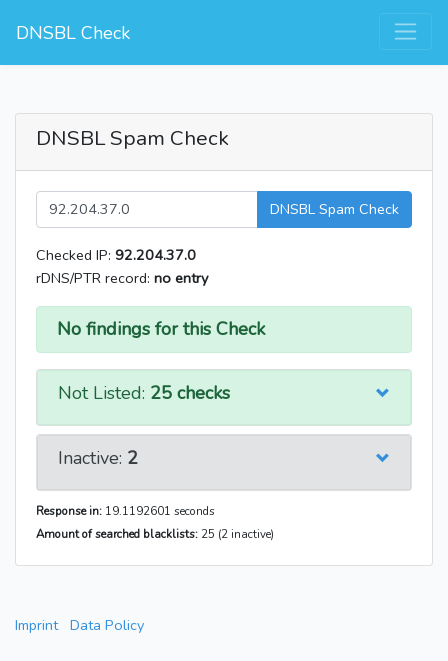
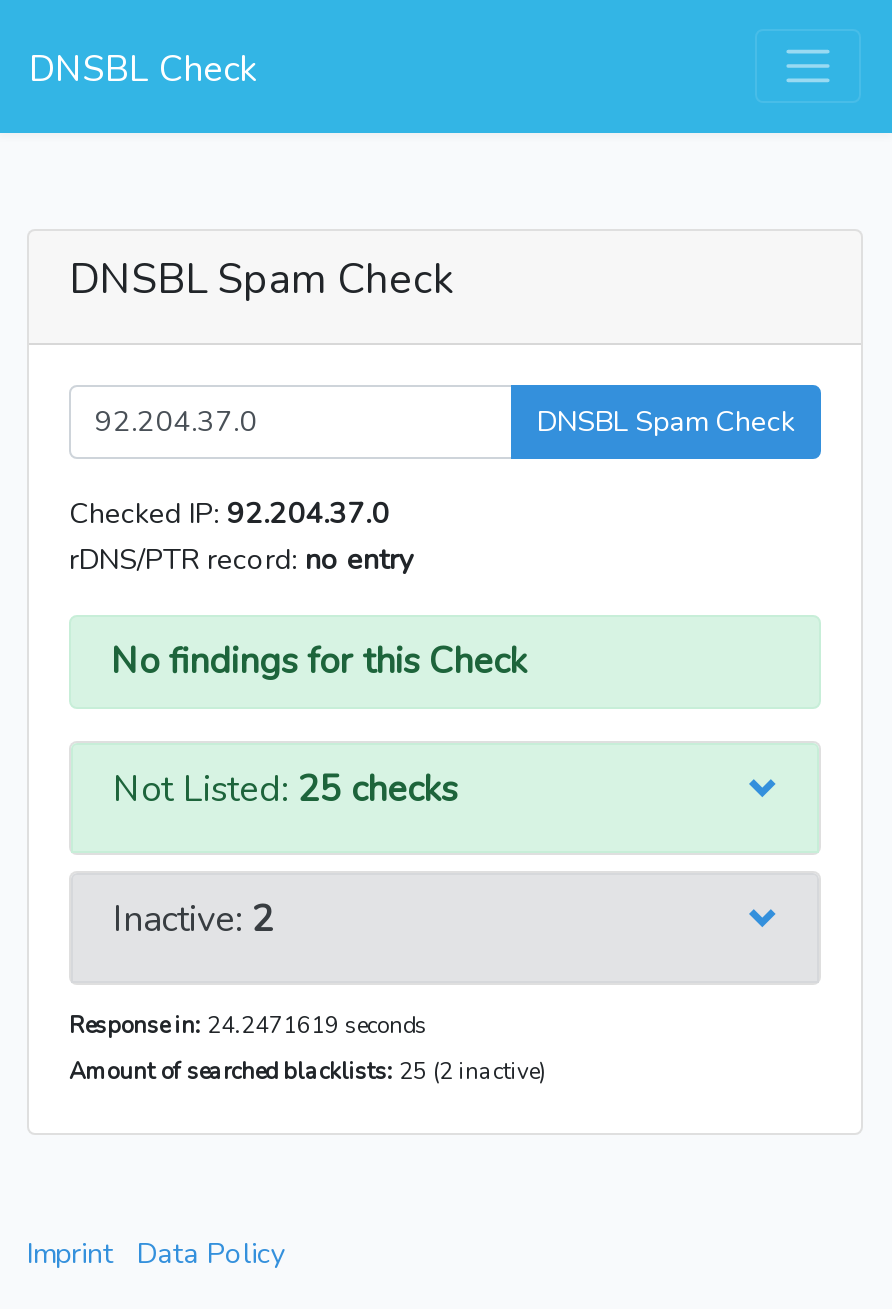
[36,503,215,519] Response in: 19.1192601 seconds -> [69,1009,427,1041] Response in: 24.2471619 seconds

